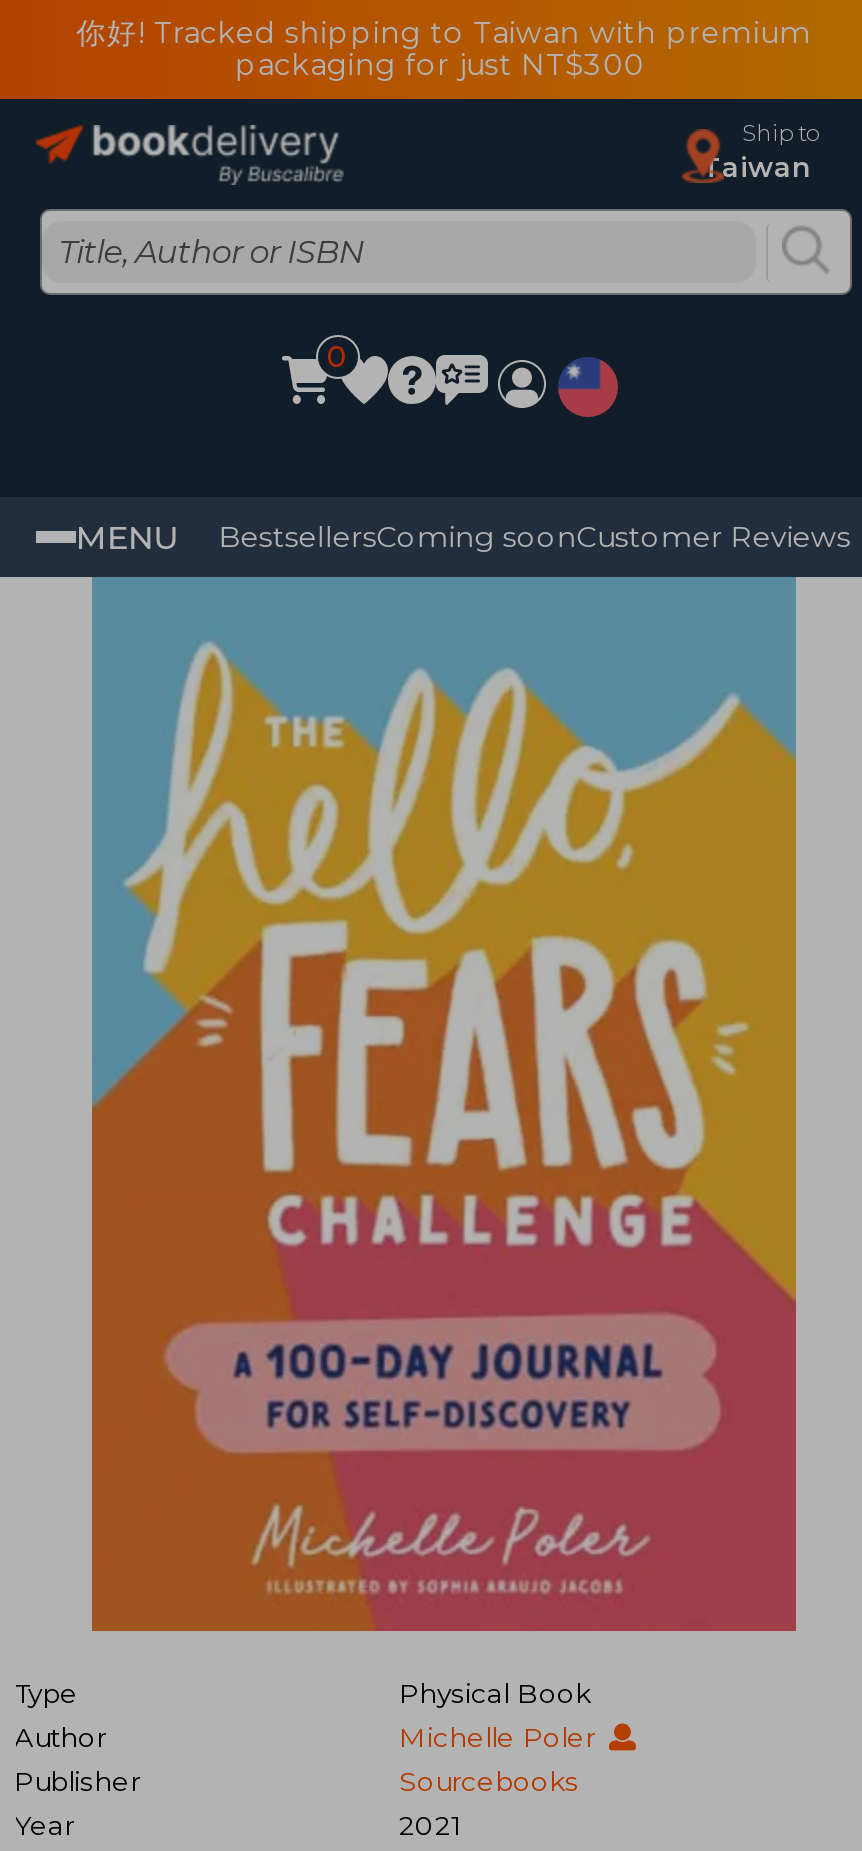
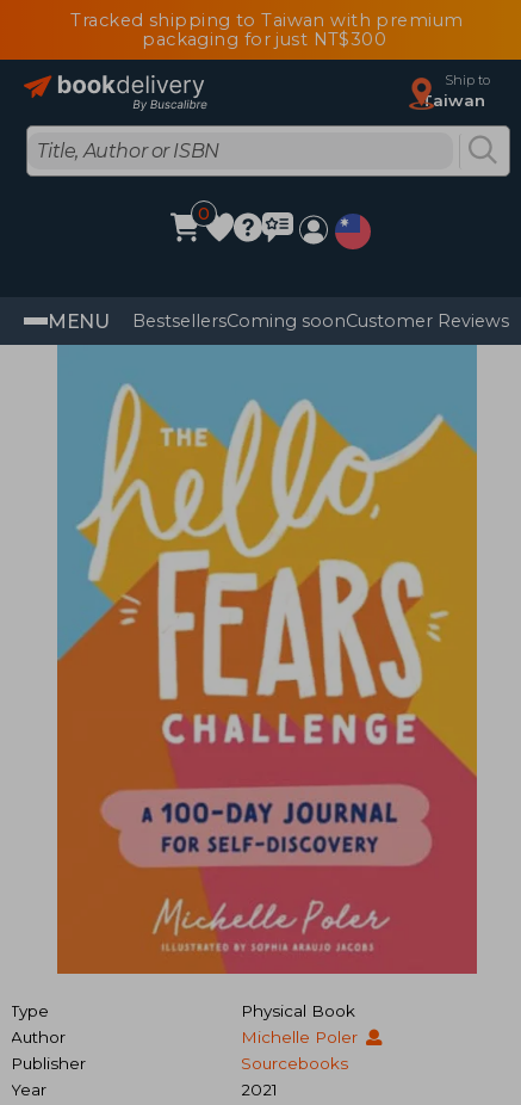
[76,15,812,51] 你好! Tracked shipping to Taiwan with premium -> [71,10,463,31] Tracked shipping to Taiwan with premium

